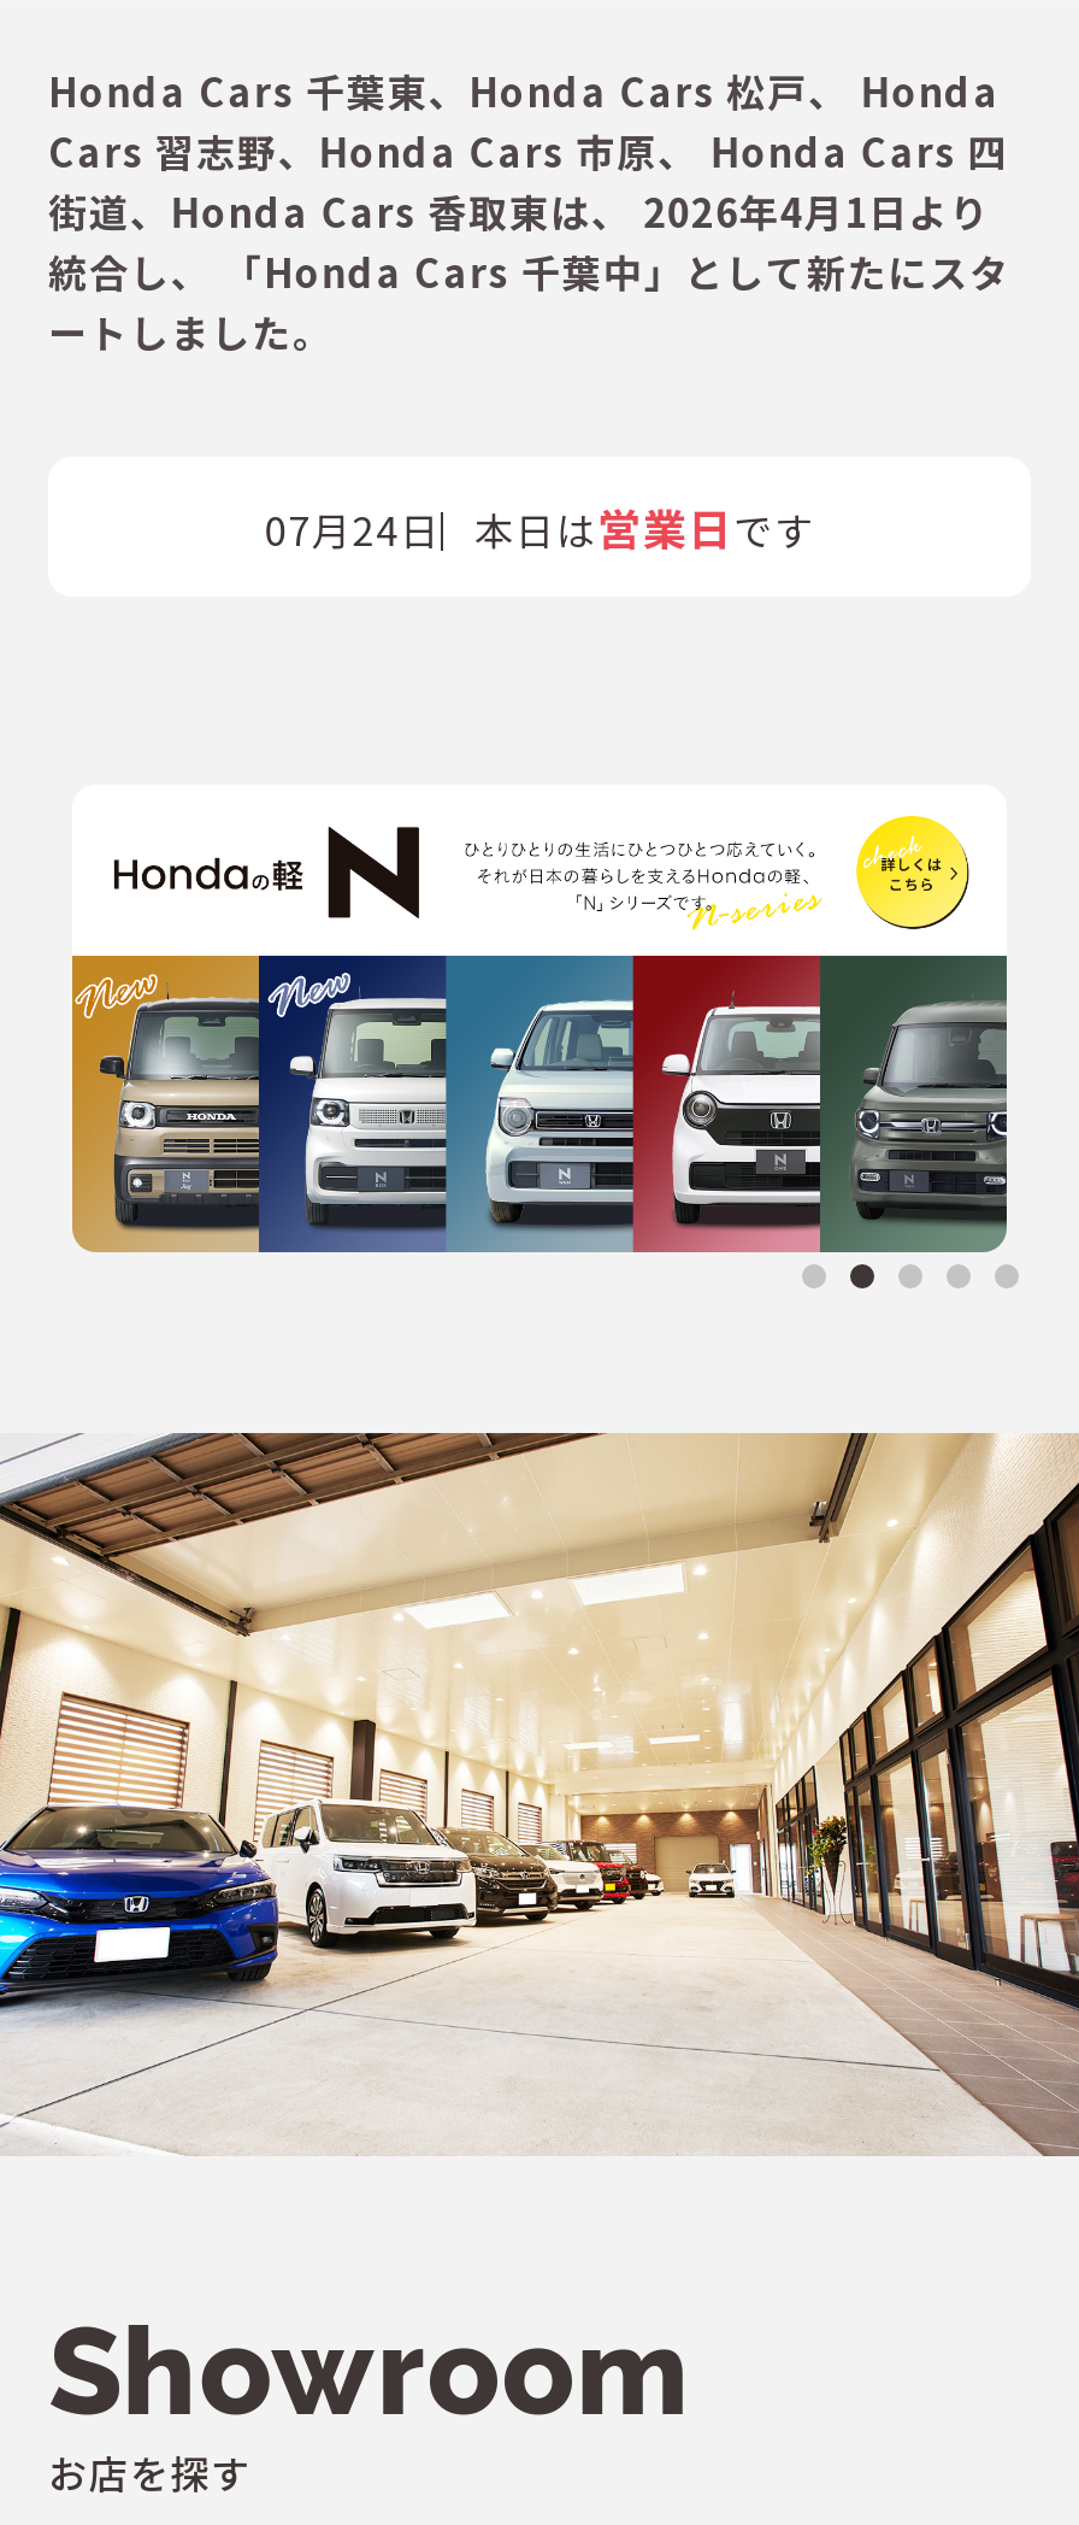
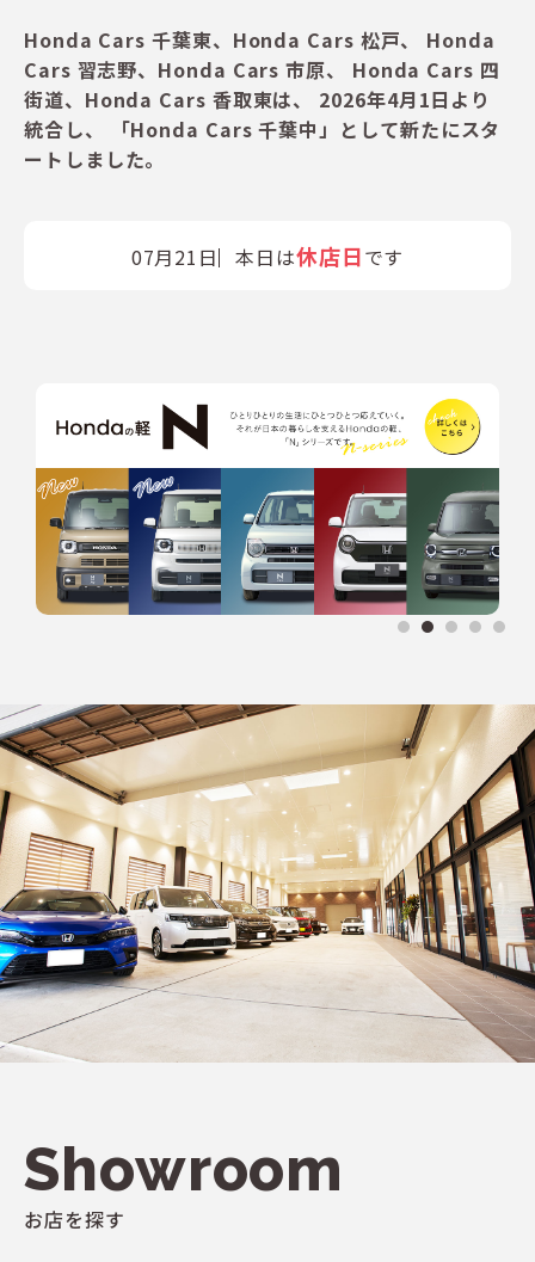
[264,495,815,557] 07月24日 本日は営業日です -> [131,240,404,271] 07月21日 本日は休店日です

